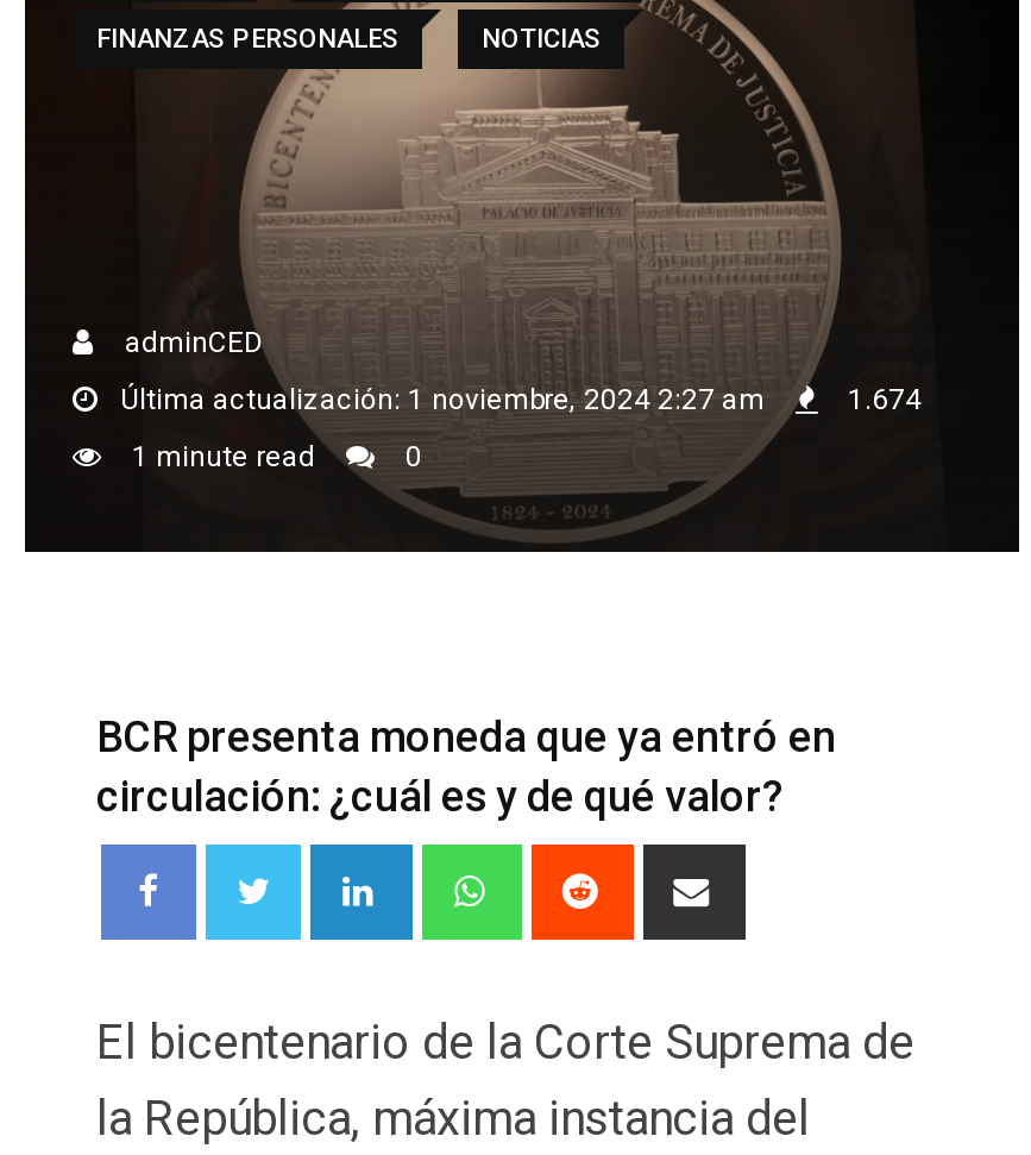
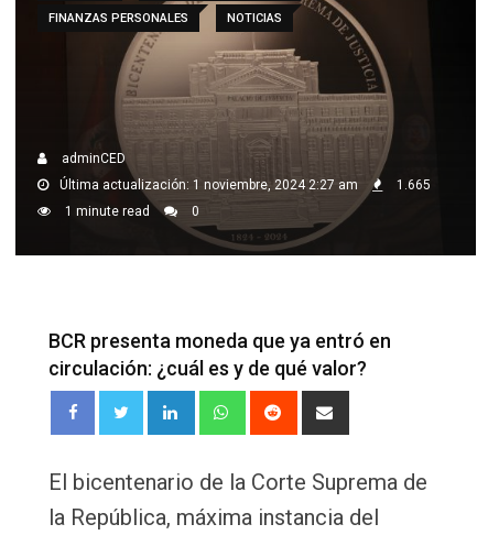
[841,382,922,416] 1.674 -> [393,177,431,193] 1.665

